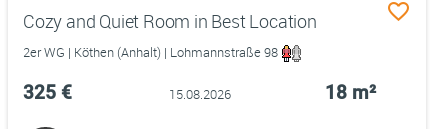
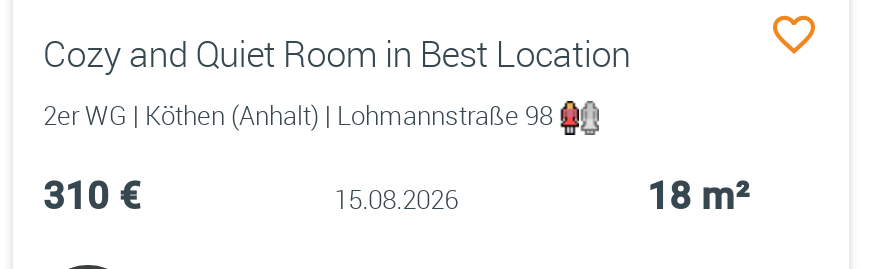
[23,81,72,104] 325 € -> [43,173,141,219] 310 €

